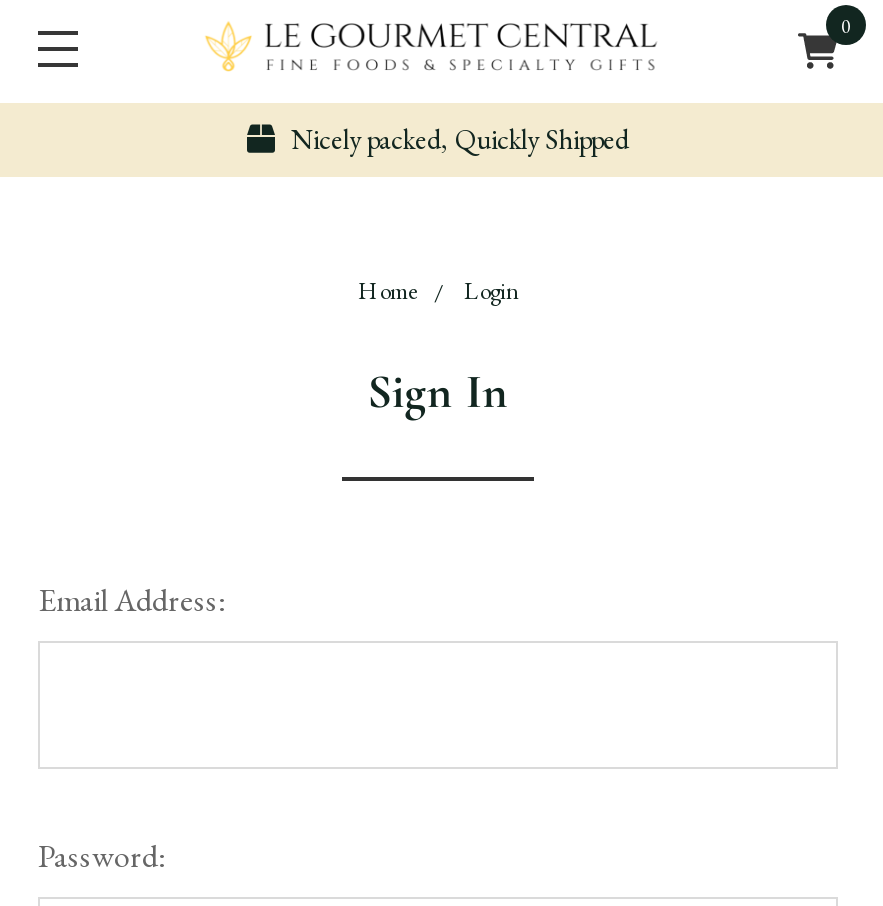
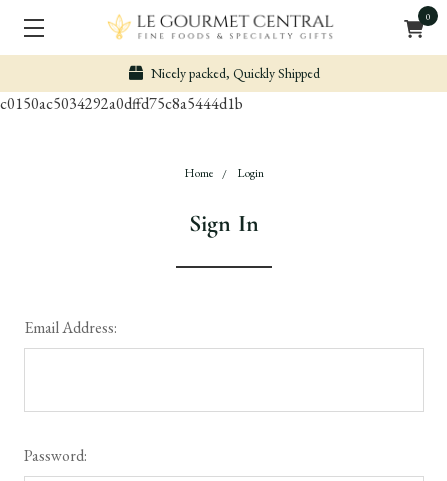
none -> [0,93,243,114] c0150ac5034292a0dffd75c8a5444d1b

